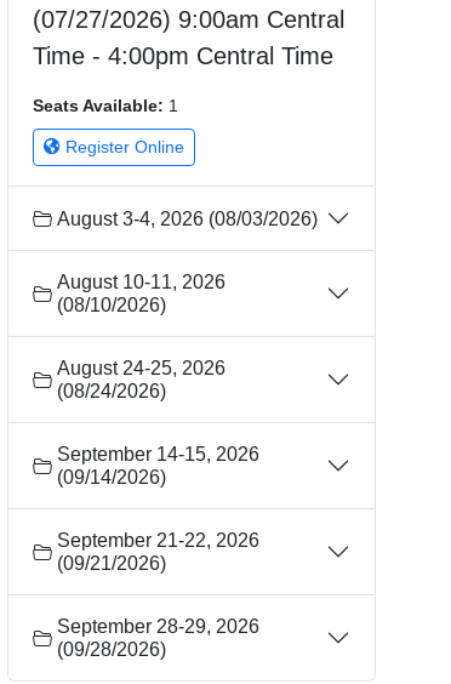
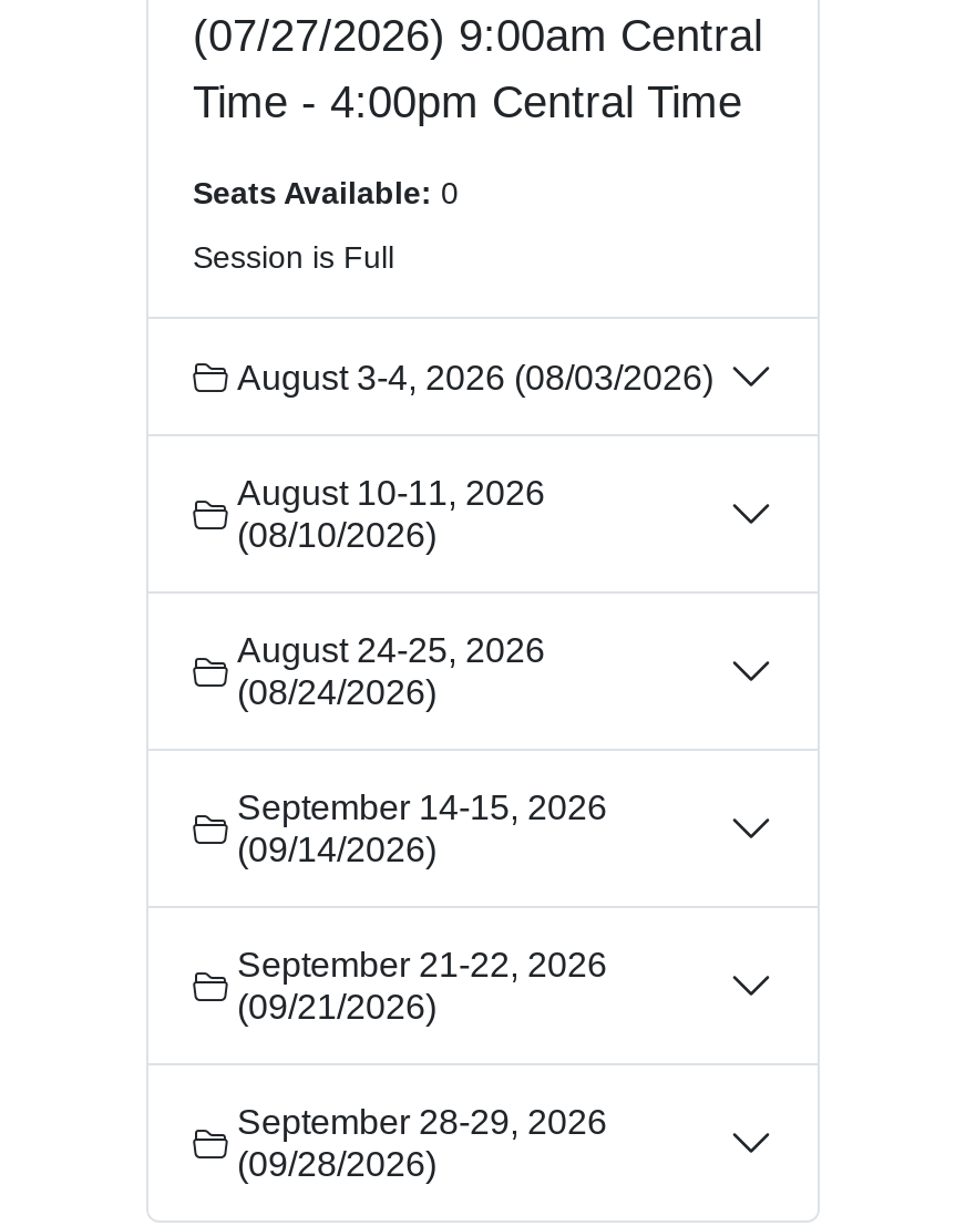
[33,96,178,115] Seats Available: 1 -> [193,175,459,210] Seats Available: 0
[61,137,184,156] Register Online -> [193,239,394,275] Session is Full

